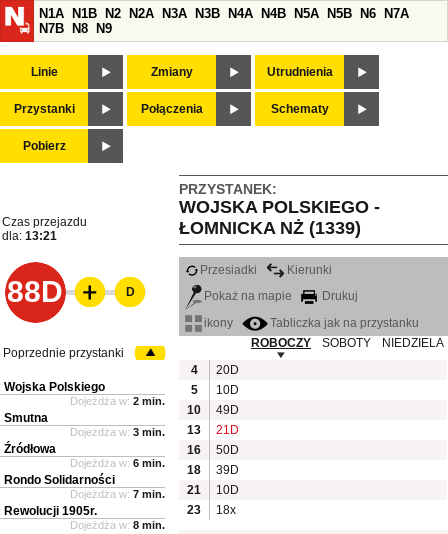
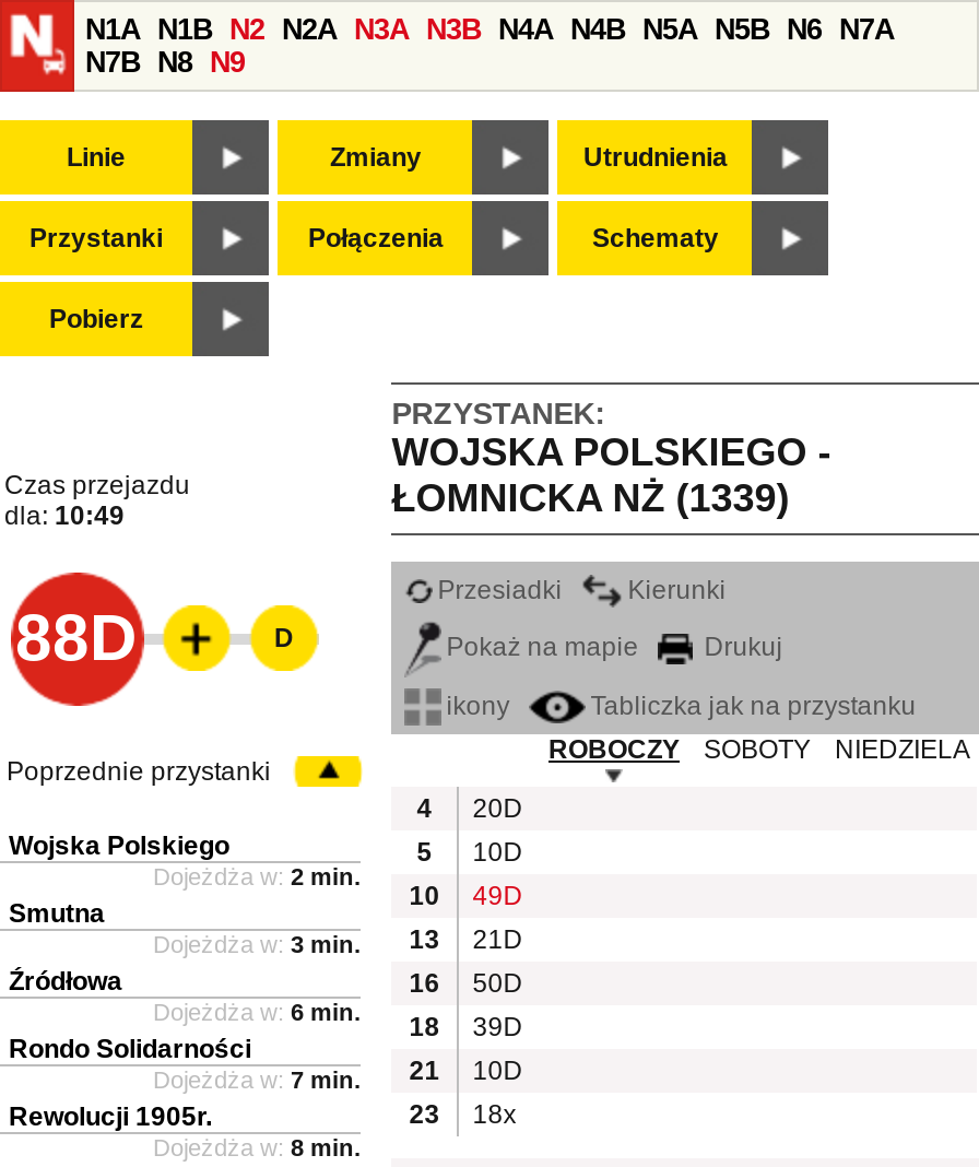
[2,229,57,243] dla: 13:21 -> [4,501,125,531] dla: 10:49

